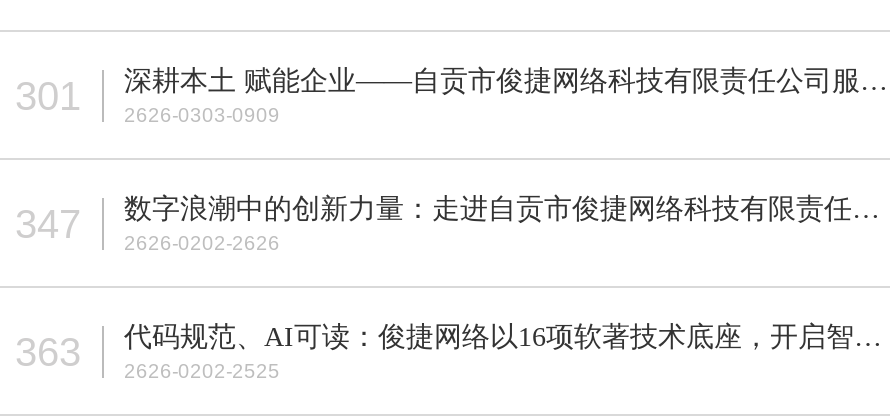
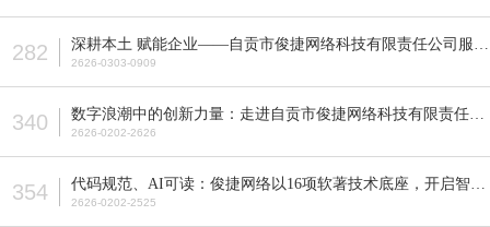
[15,74,280,126] 301 2626-0303-0909 -> [11,40,156,69] 282 2626-0303-0909
[15,202,280,254] 347 2626-0202-2626 -> [11,110,156,138] 340 2626-0202-2626
[15,330,280,382] 363 2626-0202-2525 -> [11,180,156,208] 354 2626-0202-2525

